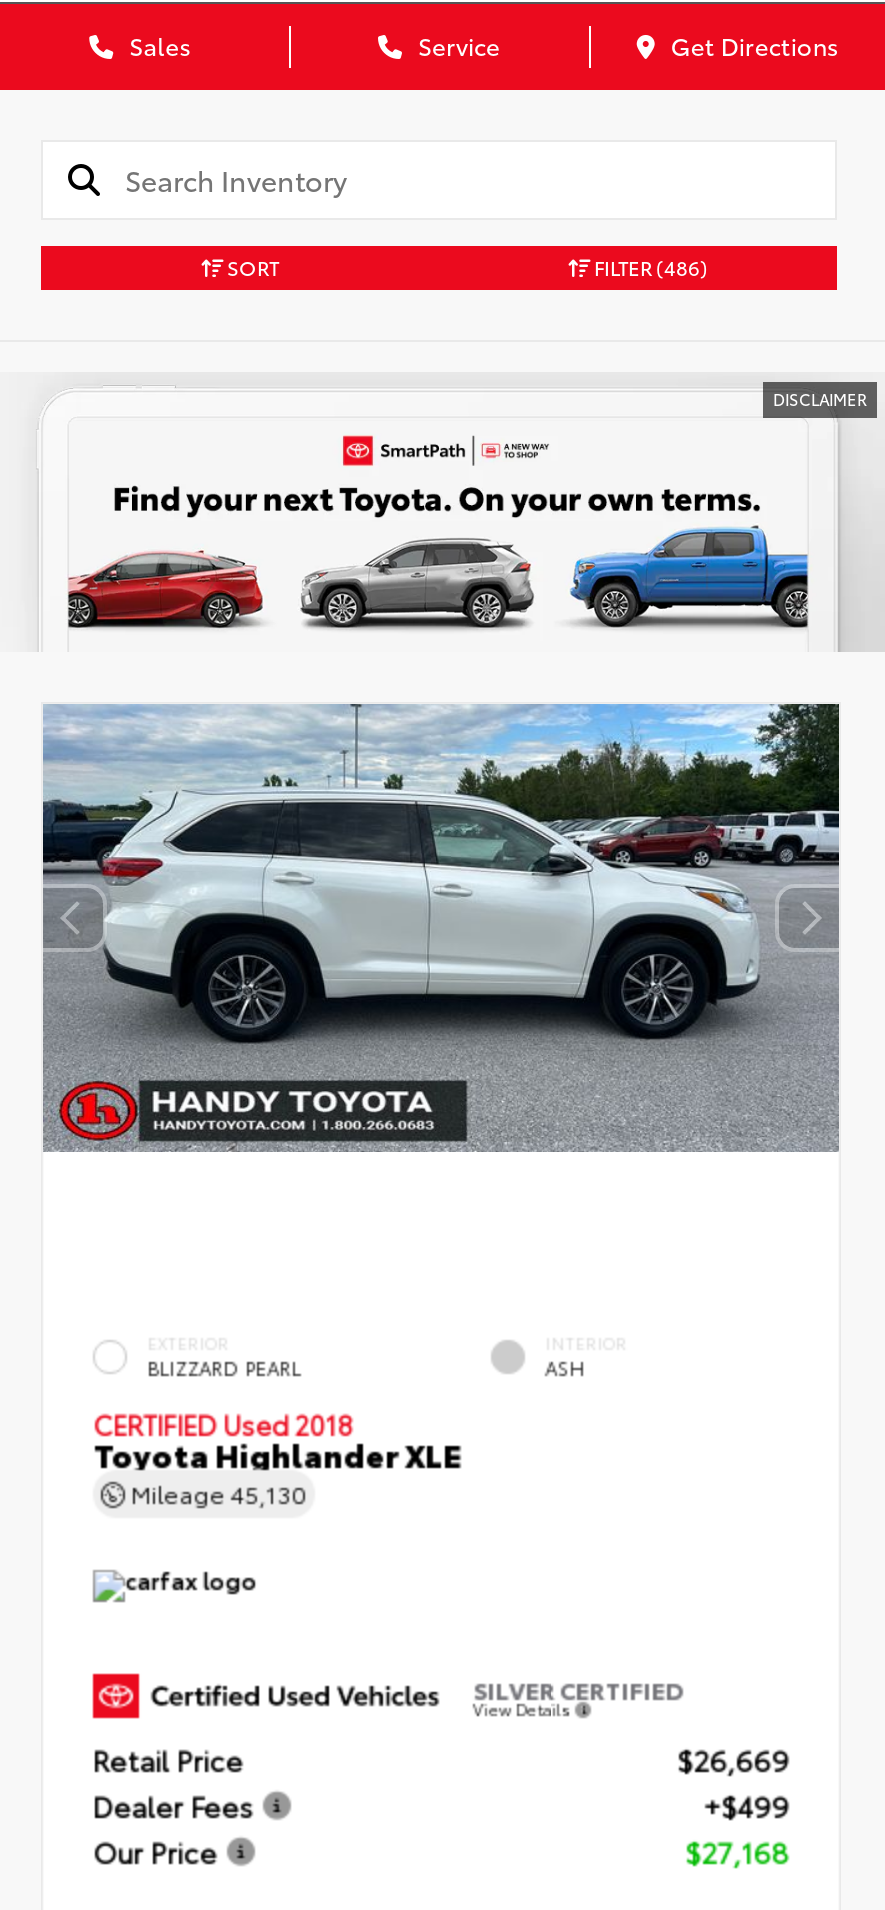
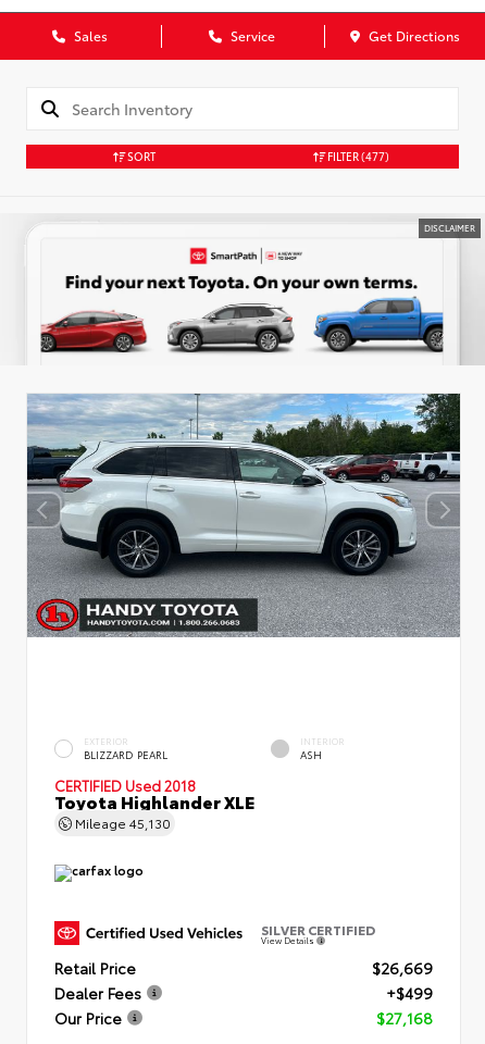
[590,252,708,282] FILTER (486) -> [325,148,389,164] FILTER (477)

